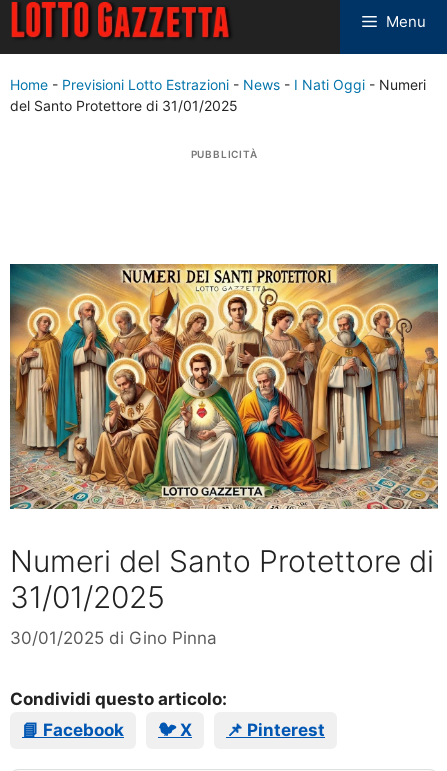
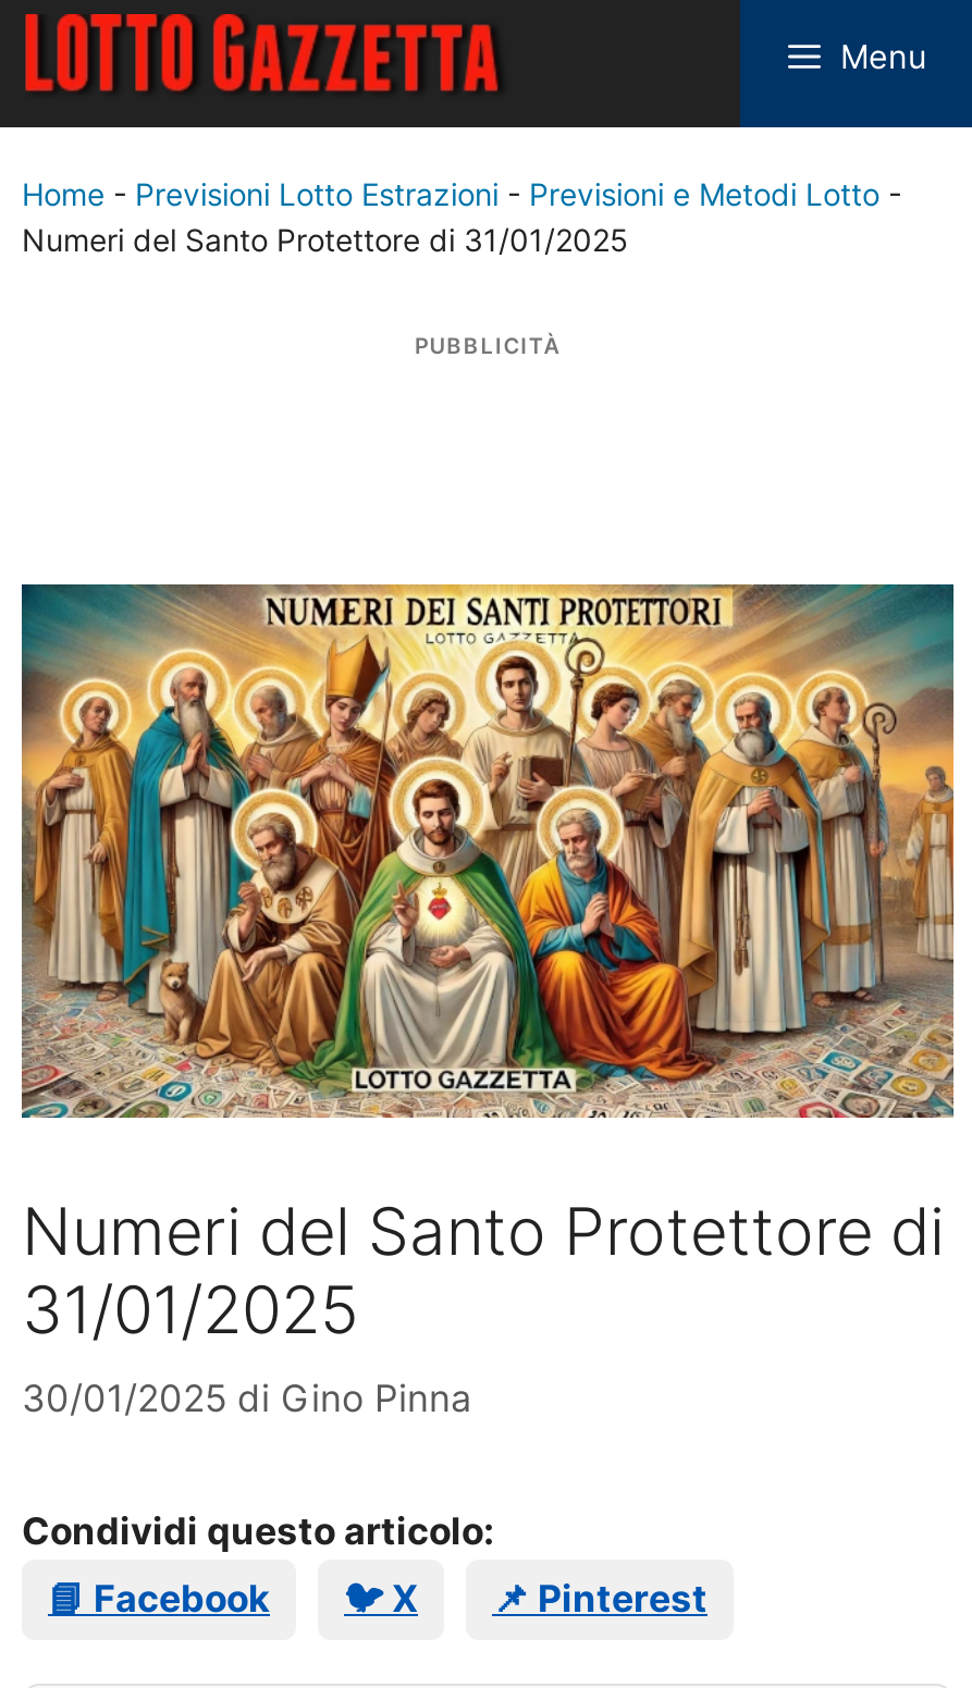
[10,76,426,114] Home - Previsioni Lotto Estrazioni - News - I Nati Oggi - Numeri | del Santo Protettore di 31/01/2025 -> [22,175,901,258] Home - Previsioni Lotto Estrazioni - Previsioni e Metodi Lotto - | Numeri del Santo Protettore di 31/01/2025

